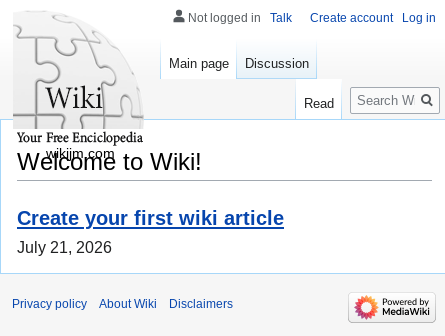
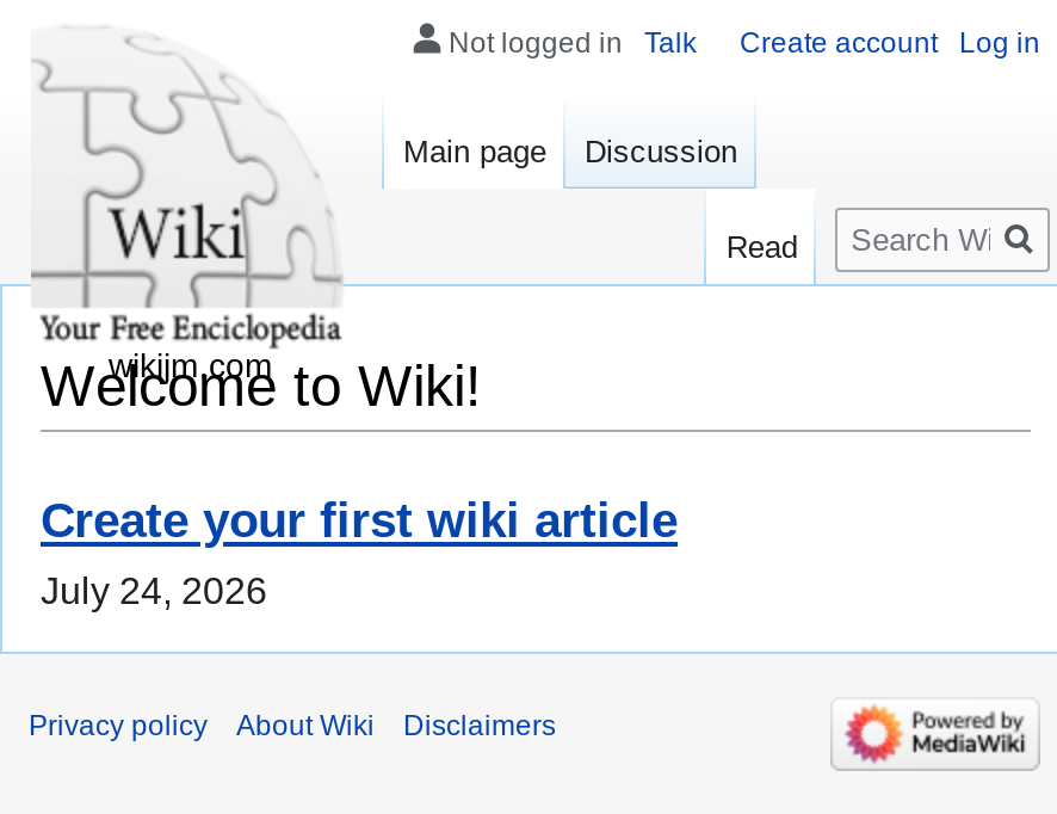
[17,239,112,256] July 21, 2026 -> [41,571,267,612] July 24, 2026

